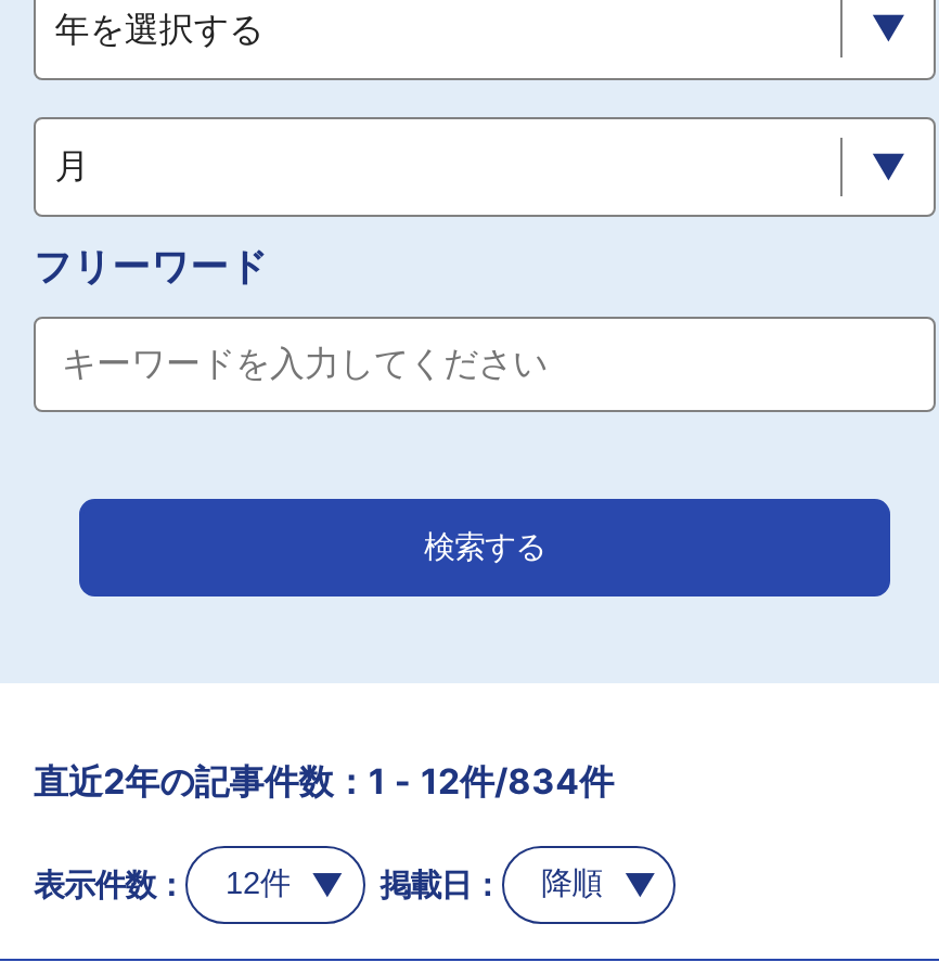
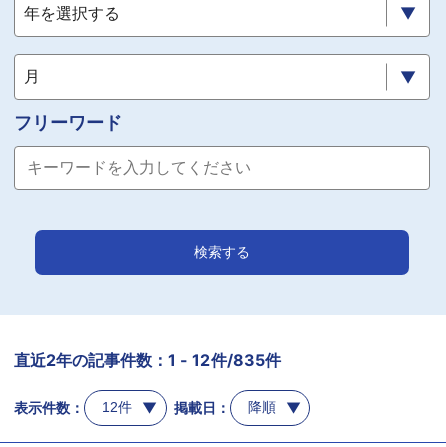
[34,758,614,802] 直近2年の記事件数：1 - 12件/834件 -> [14,350,281,370] 直近2年の記事件数：1 - 12件/835件

